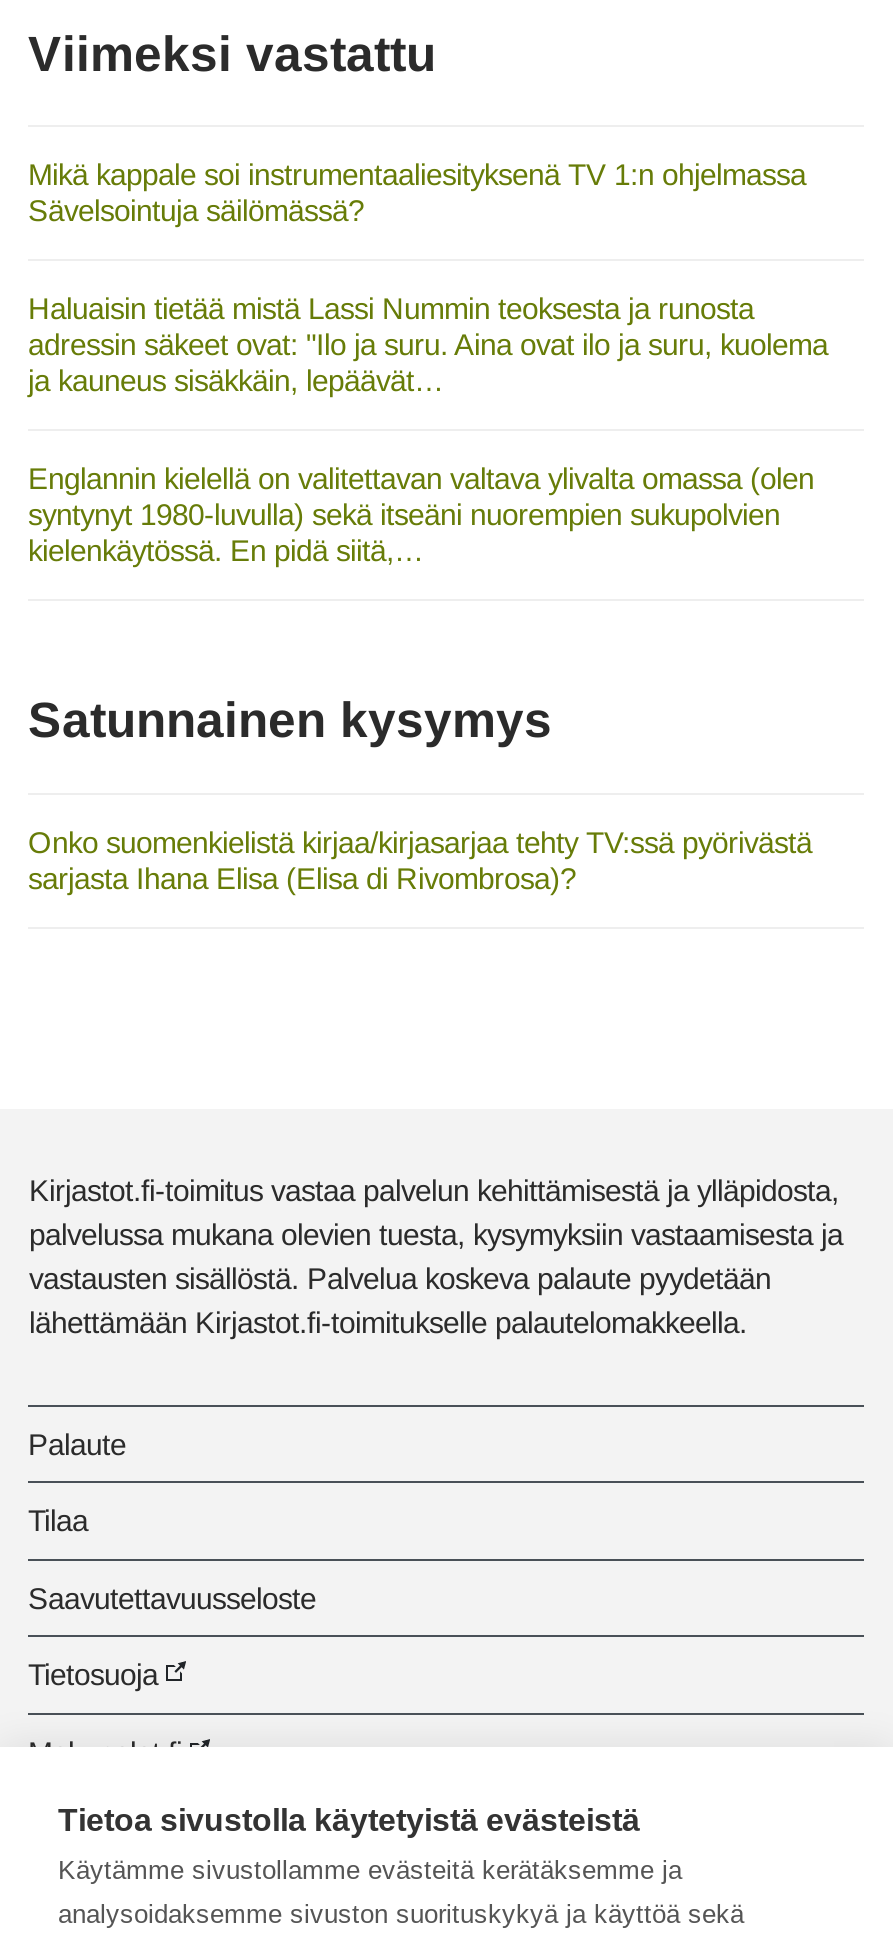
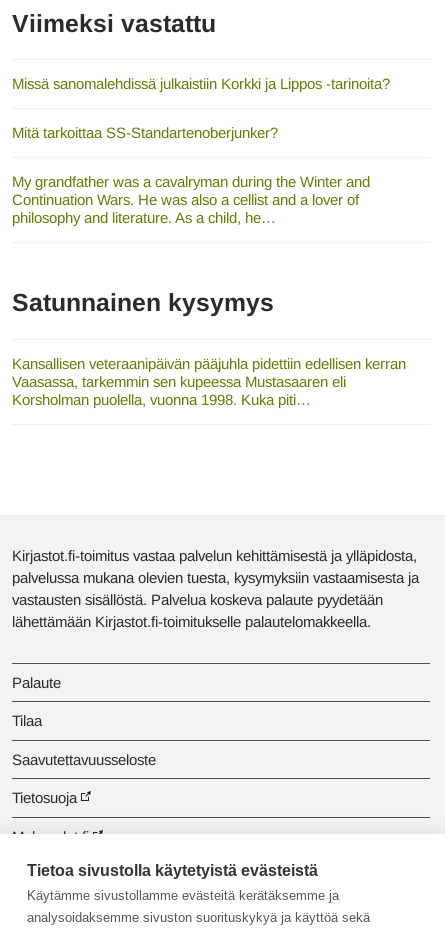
[28,158,806,228] Mikä kappale soi instrumentaaliesityksenä TV 1:n ohjelmassa | Sävelsointuja säilömässä? -> [12,75,390,92] Missä sanomalehdissä julkaistiin Korkki ja Lippos -tarinoita?
[28,292,828,398] Haluaisin tietää mistä Lassi Nummin teoksesta ja runosta | adressin säkeet ovat: "Ilo ja suru. Aina ovat ilo ja suru, kuolema | ja kauneus sisäkkäin, lepäävät… -> [12,124,278,141] Mitä tarkoittaa SS-Standartenoberjunker?
[28,462,814,568] Englannin kielellä on valitettavan valtava ylivalta omassa (olen | syntynyt 1980-luvulla) sekä itseäni nuorempien sukupolvien | kielenkäytössä. En pidä siitä,… -> [12,173,370,226] My grandfather was a cavalryman during the Winter and | Continuation Wars. He was also a cellist and a lover of | philosophy and literature. As a child, he…
moved [28,693,552,747] -> [12,289,274,316]: Satunnainen kysymys
[28,824,812,894] Onko suomenkielistä kirjaa/kirjasarjaa tehty TV:ssä pyörivästä | sarjasta Ihana Elisa (Elisa di Rivombrosa)? -> [12,355,406,408] Kansallisen veteraanipäivän pääjuhla pidettiin edellisen kerran | Vaasassa, tarkemmin sen kupeessa Mustasaaren eli | Korsholman puolella, vuonna 1998. Kuka piti…

